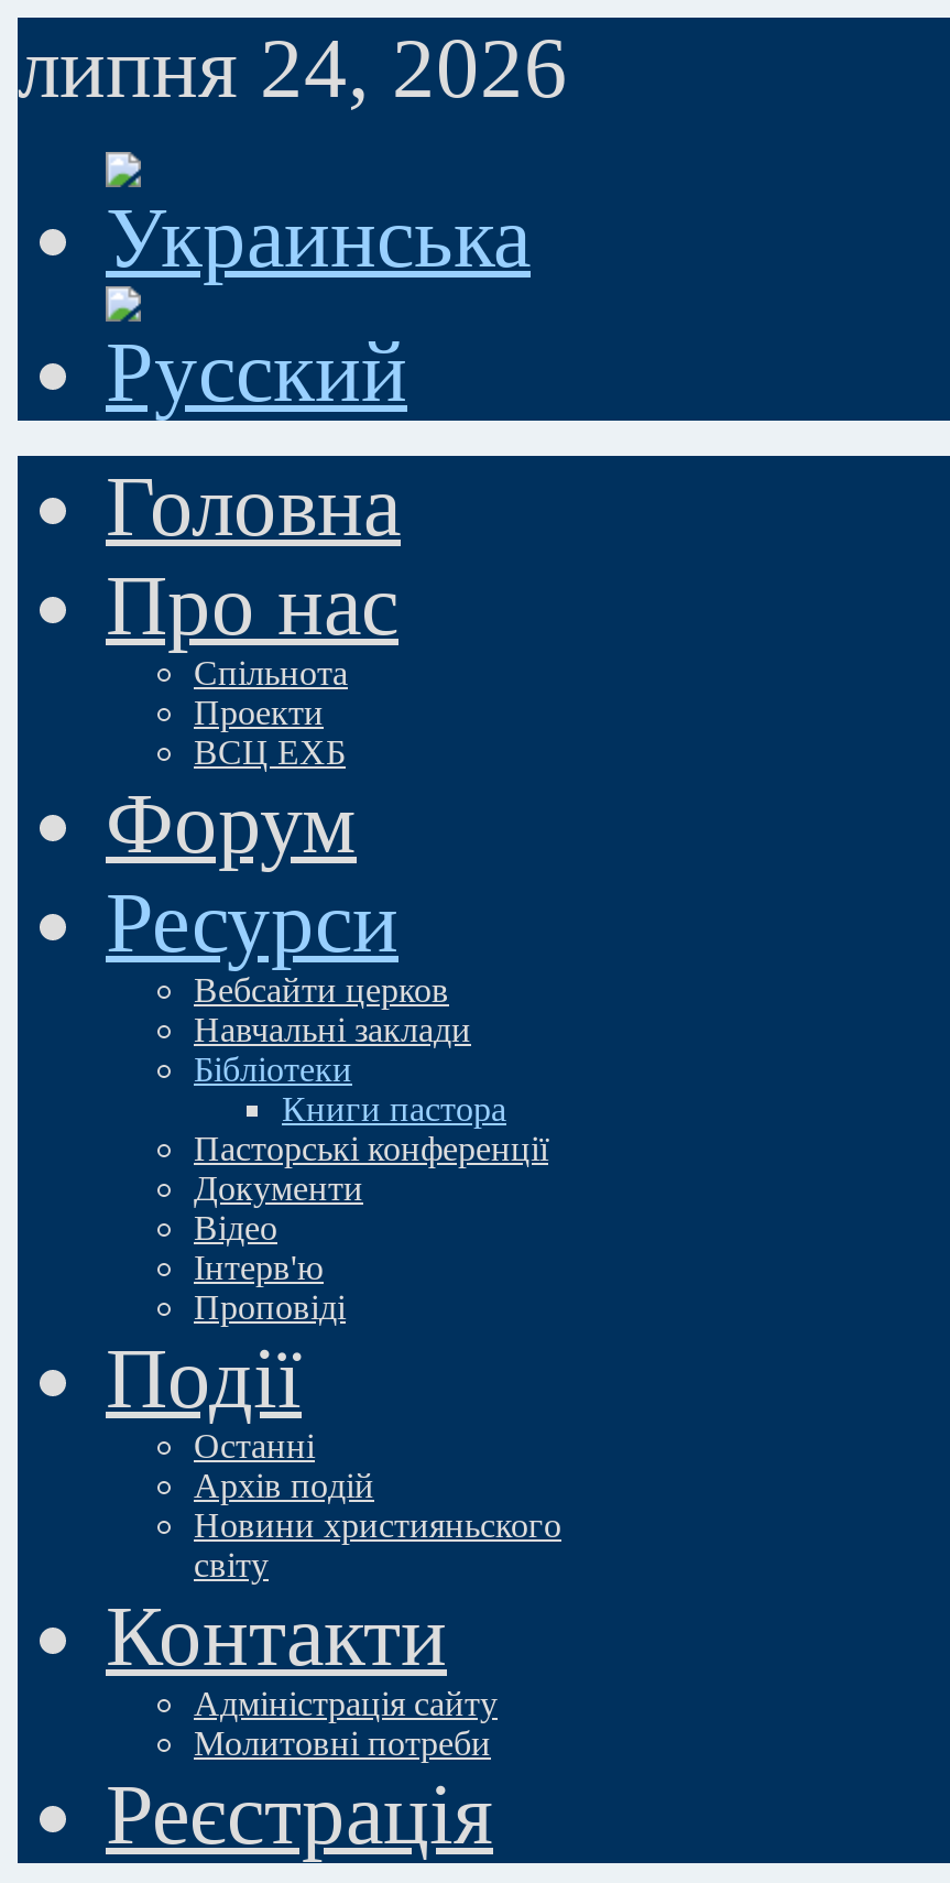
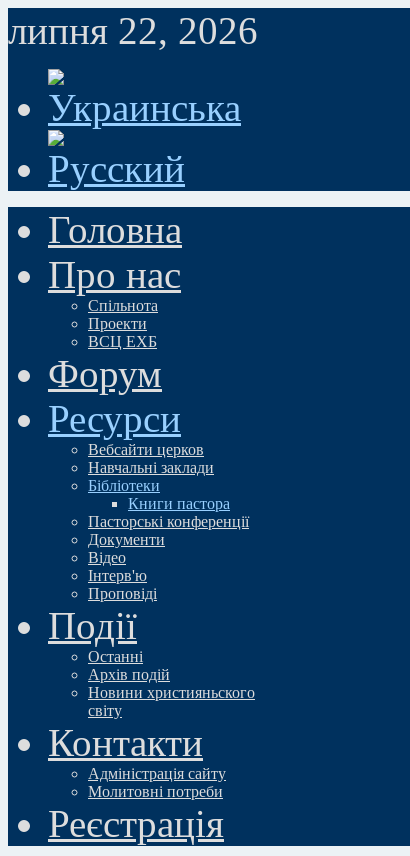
[18,20,568,115] липня 24, 2026 -> [8,9,258,52] липня 22, 2026

